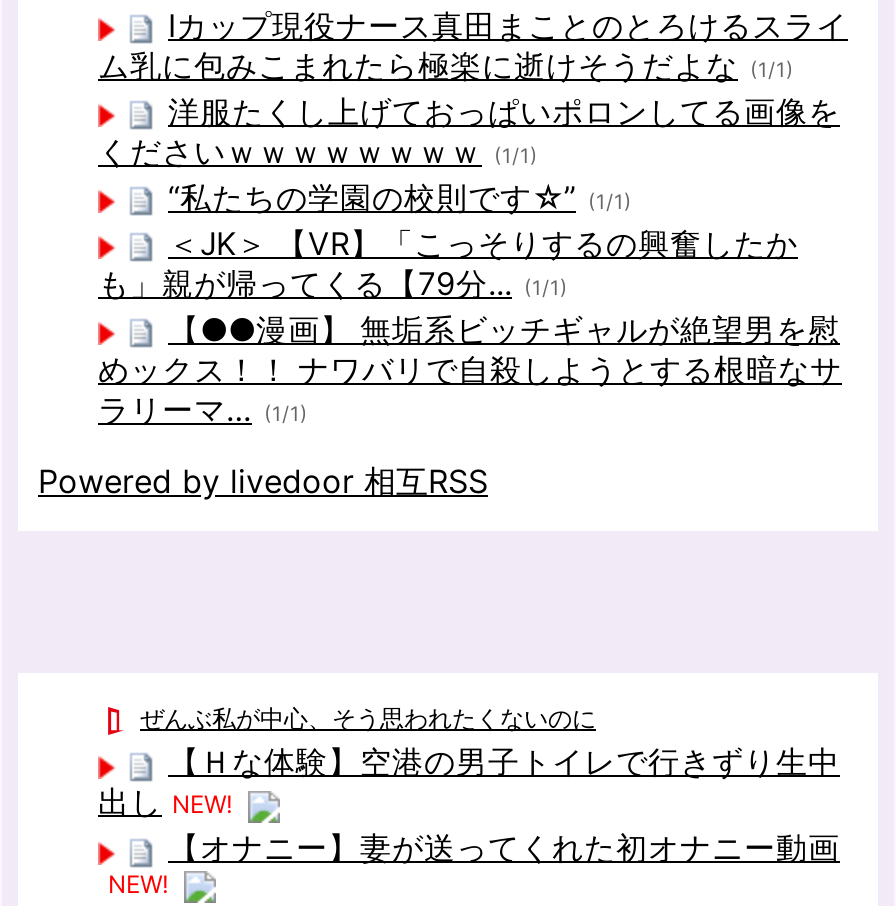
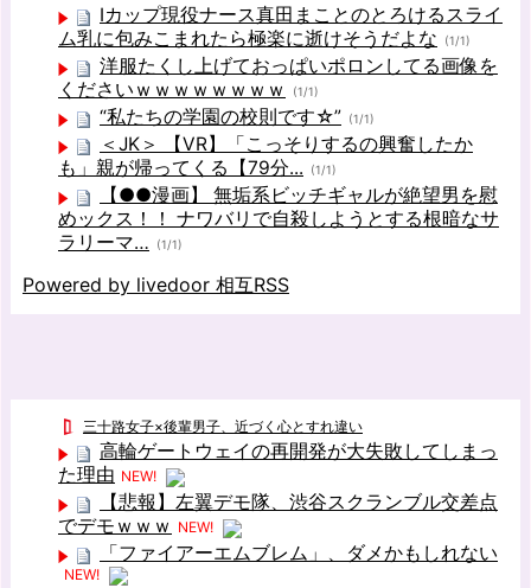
[98,703,840,867] ぜんぶ私が中心、そう思われたくないのに | 【Ｈな体験】空港の男子トイレで行きずり生中 | 出し NEW! | 【オナニー】妻が送ってくれた初オナニー動画 -> [58,417,498,565] 三十路女子×後輩男子、近づく心とすれ違い | 高輪ゲートウェイの再開発が大失敗してしまっ | た理由 NEW! | 【悲報】左翼デモ隊、渋谷スクランブル交差点 | でデモｗｗｗ NEW! | 「ファイアーエムブレム」、ダメかもしれない

